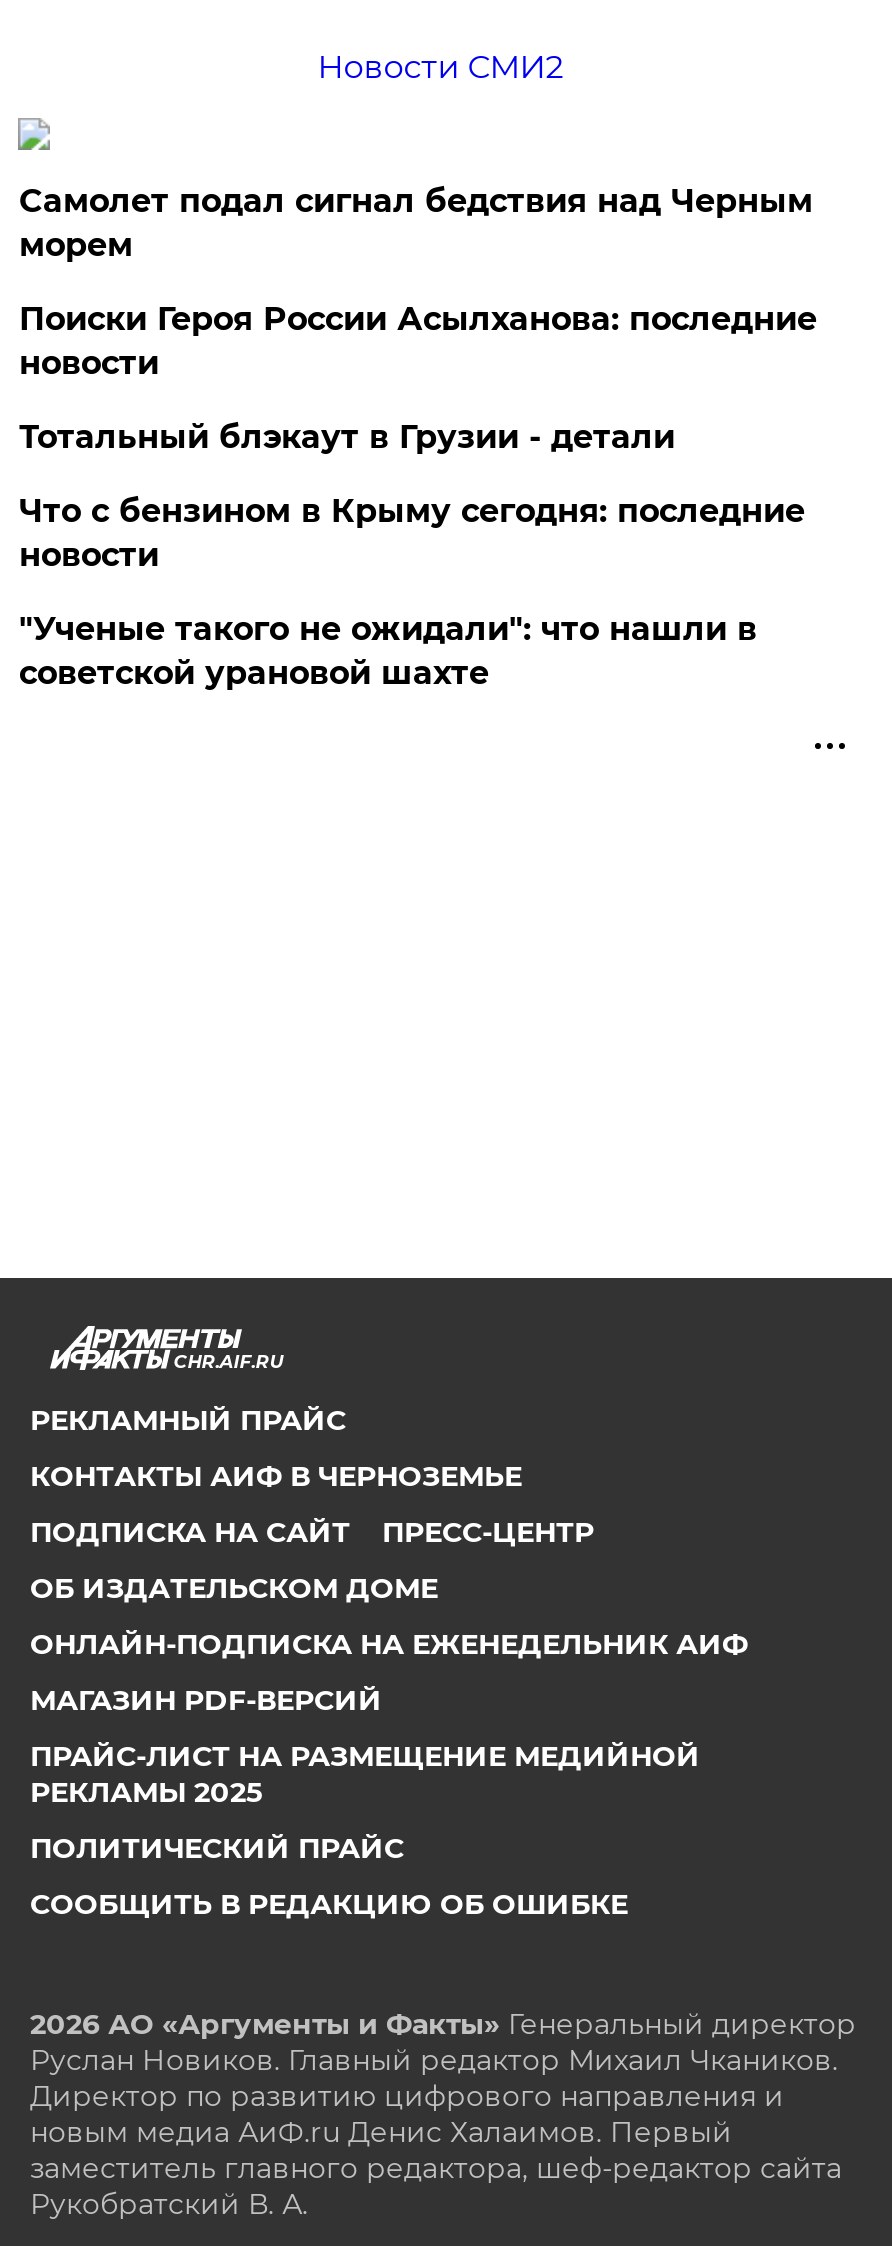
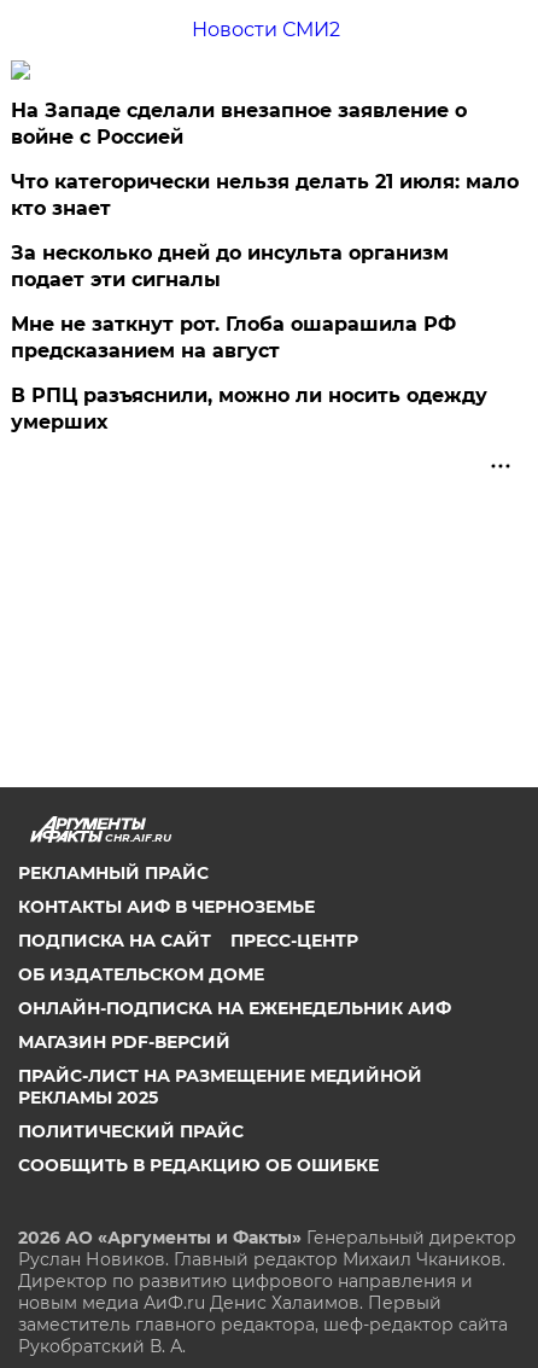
[19,182,813,264] Самолет подал сигнал бедствия над Черным | морем -> [11,99,467,148] На Западе сделали внезапное заявление о | войне с Россией
[19,300,817,382] Поиски Героя России Асылханова: последние | новости -> [11,170,519,220] Что категорически нельзя делать 21 июля: мало | кто знает
[19,418,675,456] Тотальный блэкаут в Грузии - детали -> [11,241,449,291] За несколько дней до инсульта организм | подает эти сигналы
[19,492,805,574] Что с бензином в Крыму сегодня: последние | новости -> [11,313,456,362] Мне не заткнут рот. Глоба ошарашила РФ | предсказанием на август
[19,610,757,692] "Ученые такого не ожидали": что нашли в | советской урановой шахте -> [11,384,488,433] В РПЦ разъяснили, можно ли носить одежду | умерших

